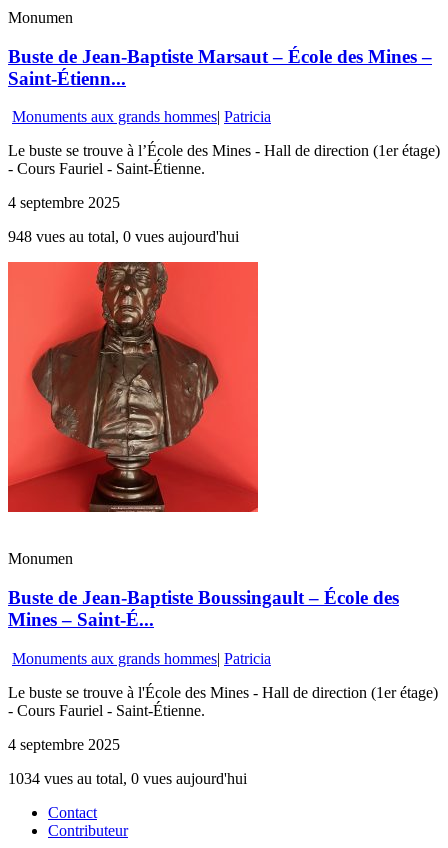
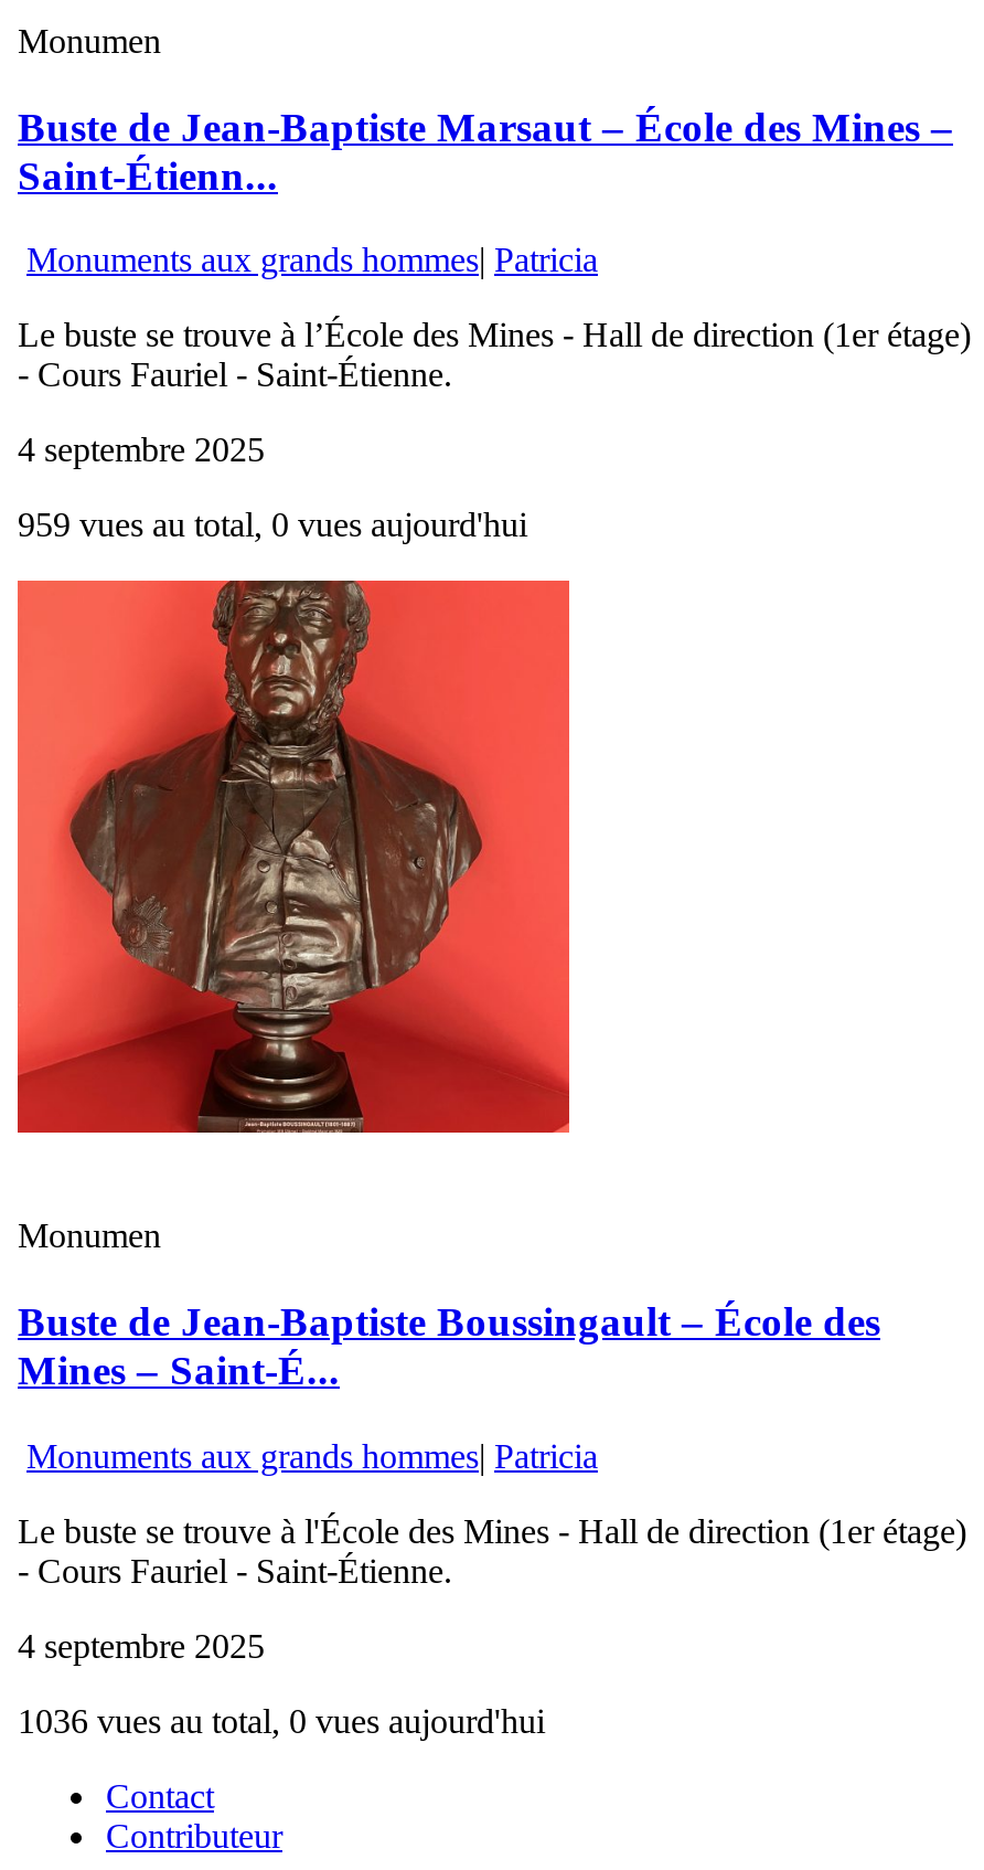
[8,228,239,245] 948 vues au total, 0 vues aujourd'hui -> [18,506,527,544] 959 vues au total, 0 vues aujourd'hui
[8,770,247,787] 1034 vues au total, 0 vues aujourd'hui -> [18,1702,545,1739] 1036 vues au total, 0 vues aujourd'hui

